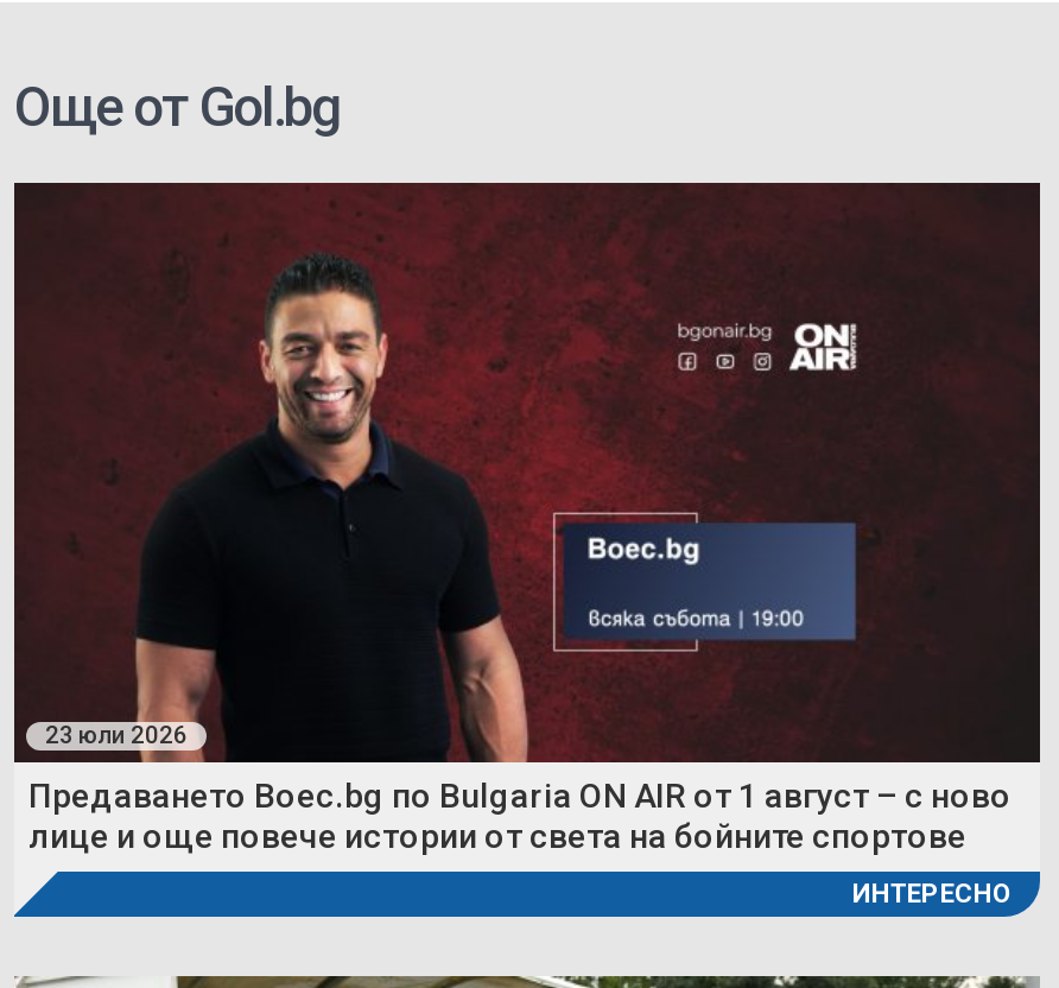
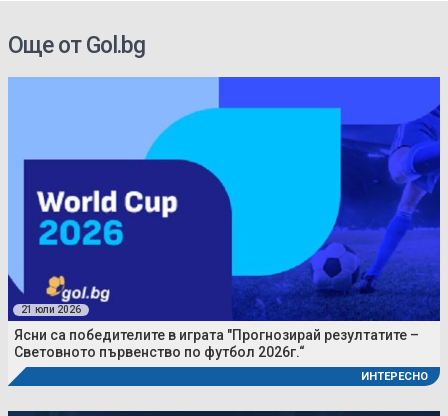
[12,180,1042,760] [image] | 23 юли 2026 -> [7,76,441,320] [image] | 21 юли 2026
[28,777,1012,855] Предаването Boec.bg по Bulgaria ON AIR от 1 август – с ново | лице и още повече истории от света на бойните спортове -> [14,327,419,360] Ясни са победителите в играта "Прогнозирай резултатите – | Световното първенство по футбол 2026г.“

